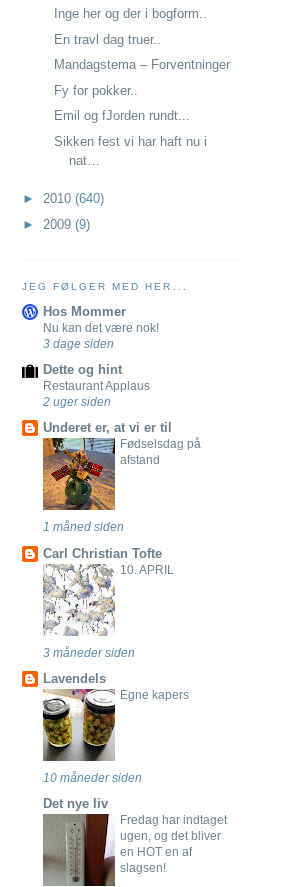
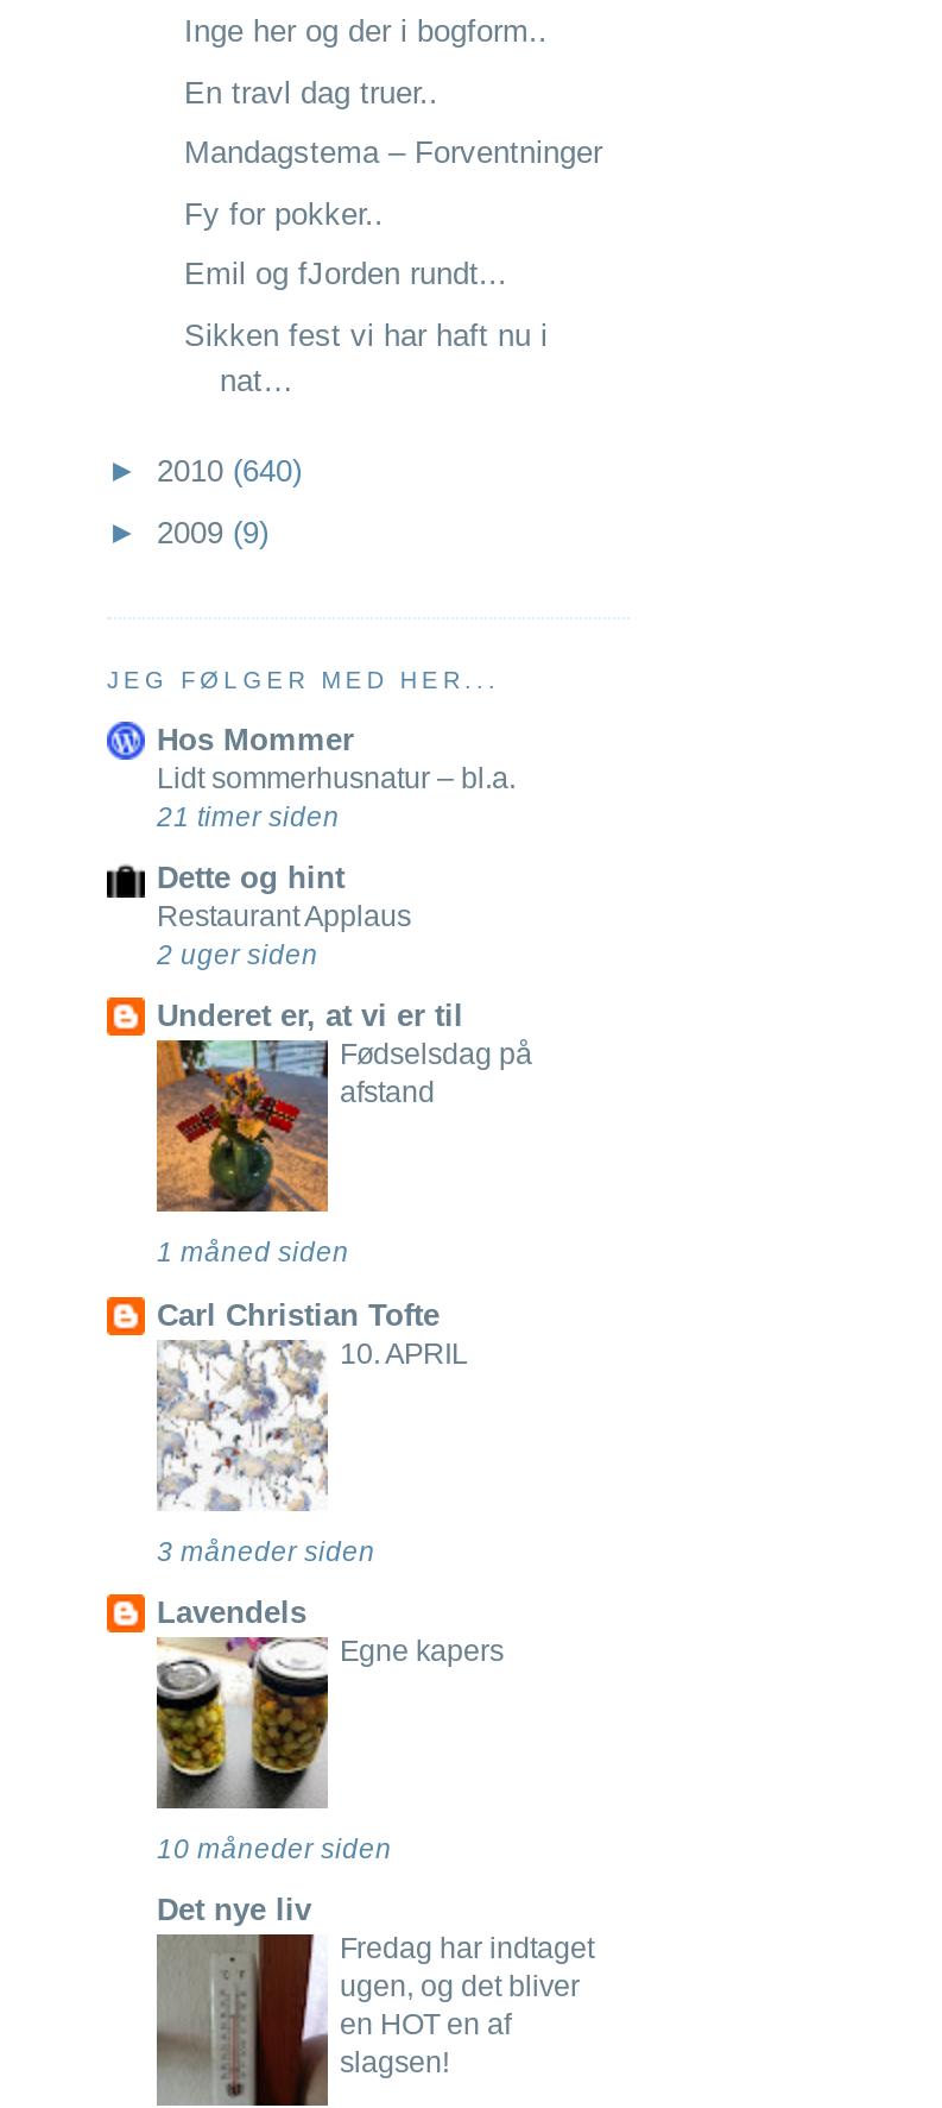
[43,321,159,350] Nu kan det være nok! | 3 dage siden -> [157,762,516,831] Lidt sommerhusnatur – bl.a. | 21 timer siden

